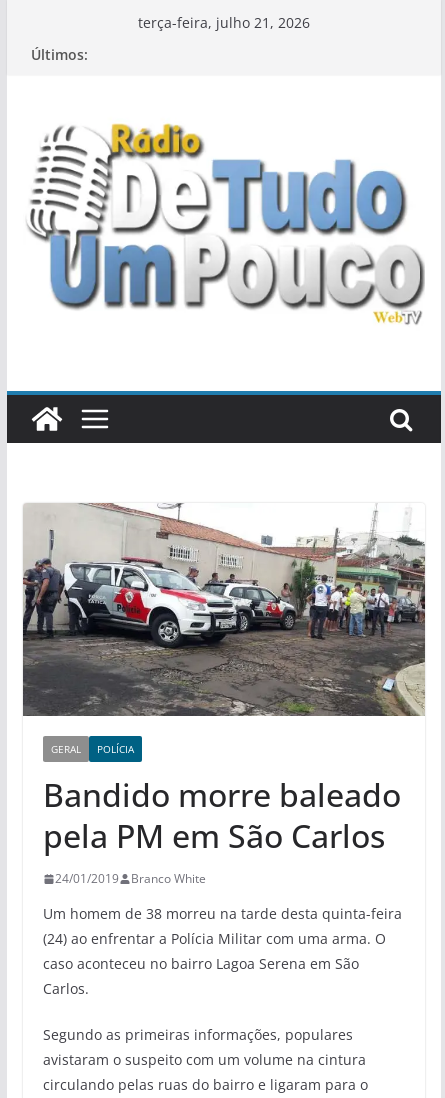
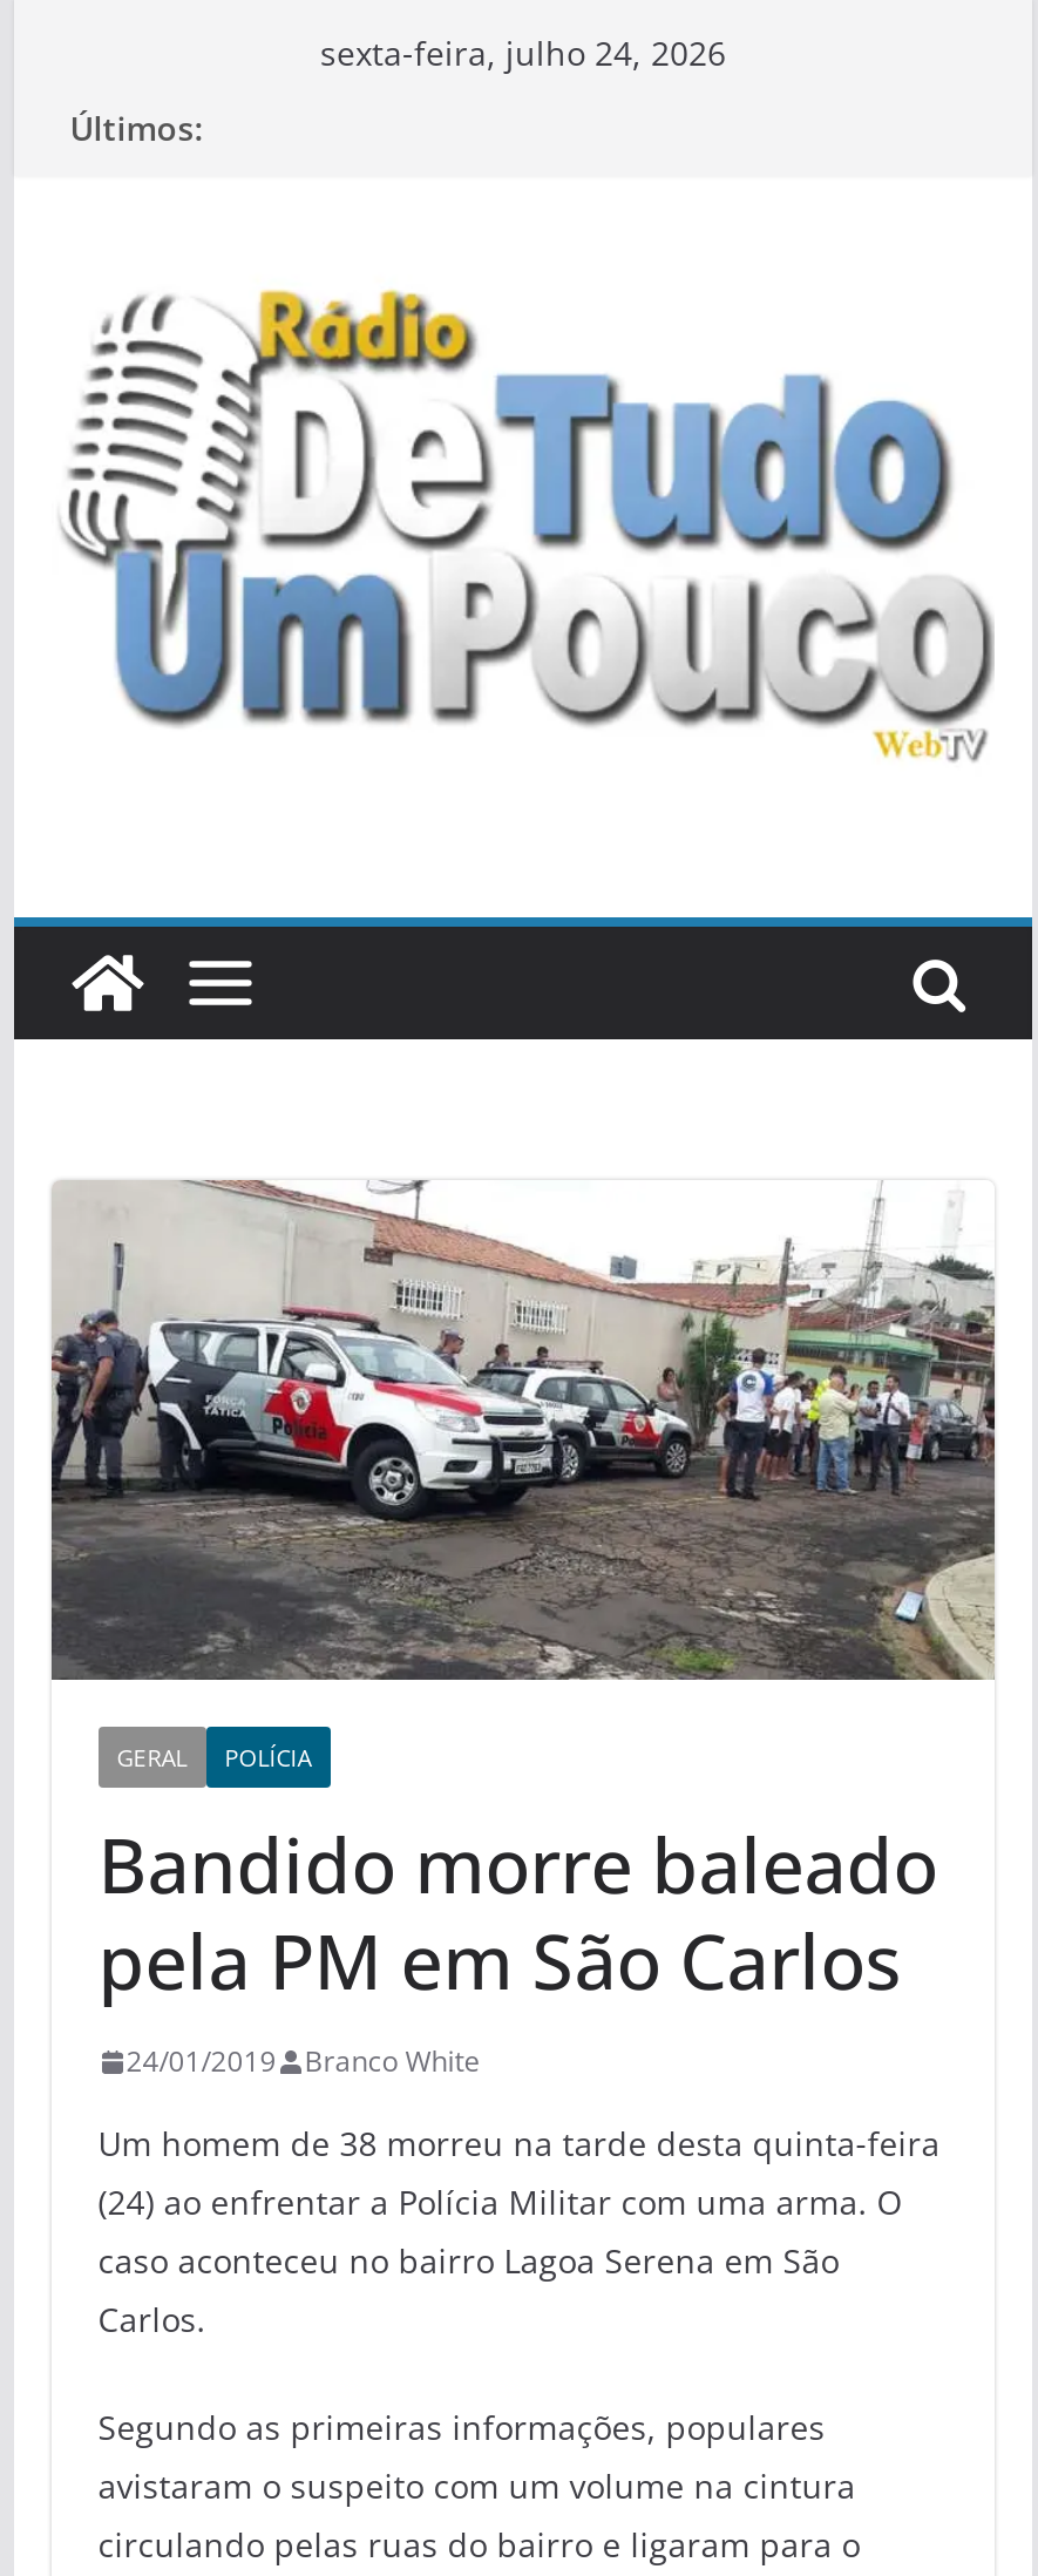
[138,13,310,32] terça-feira, julho 21, 2026 -> [320,30,726,75] sexta-feira, julho 24, 2026

